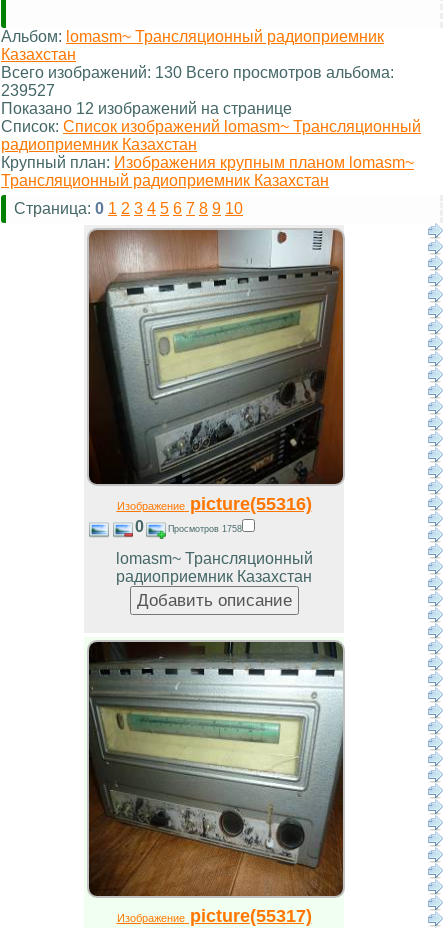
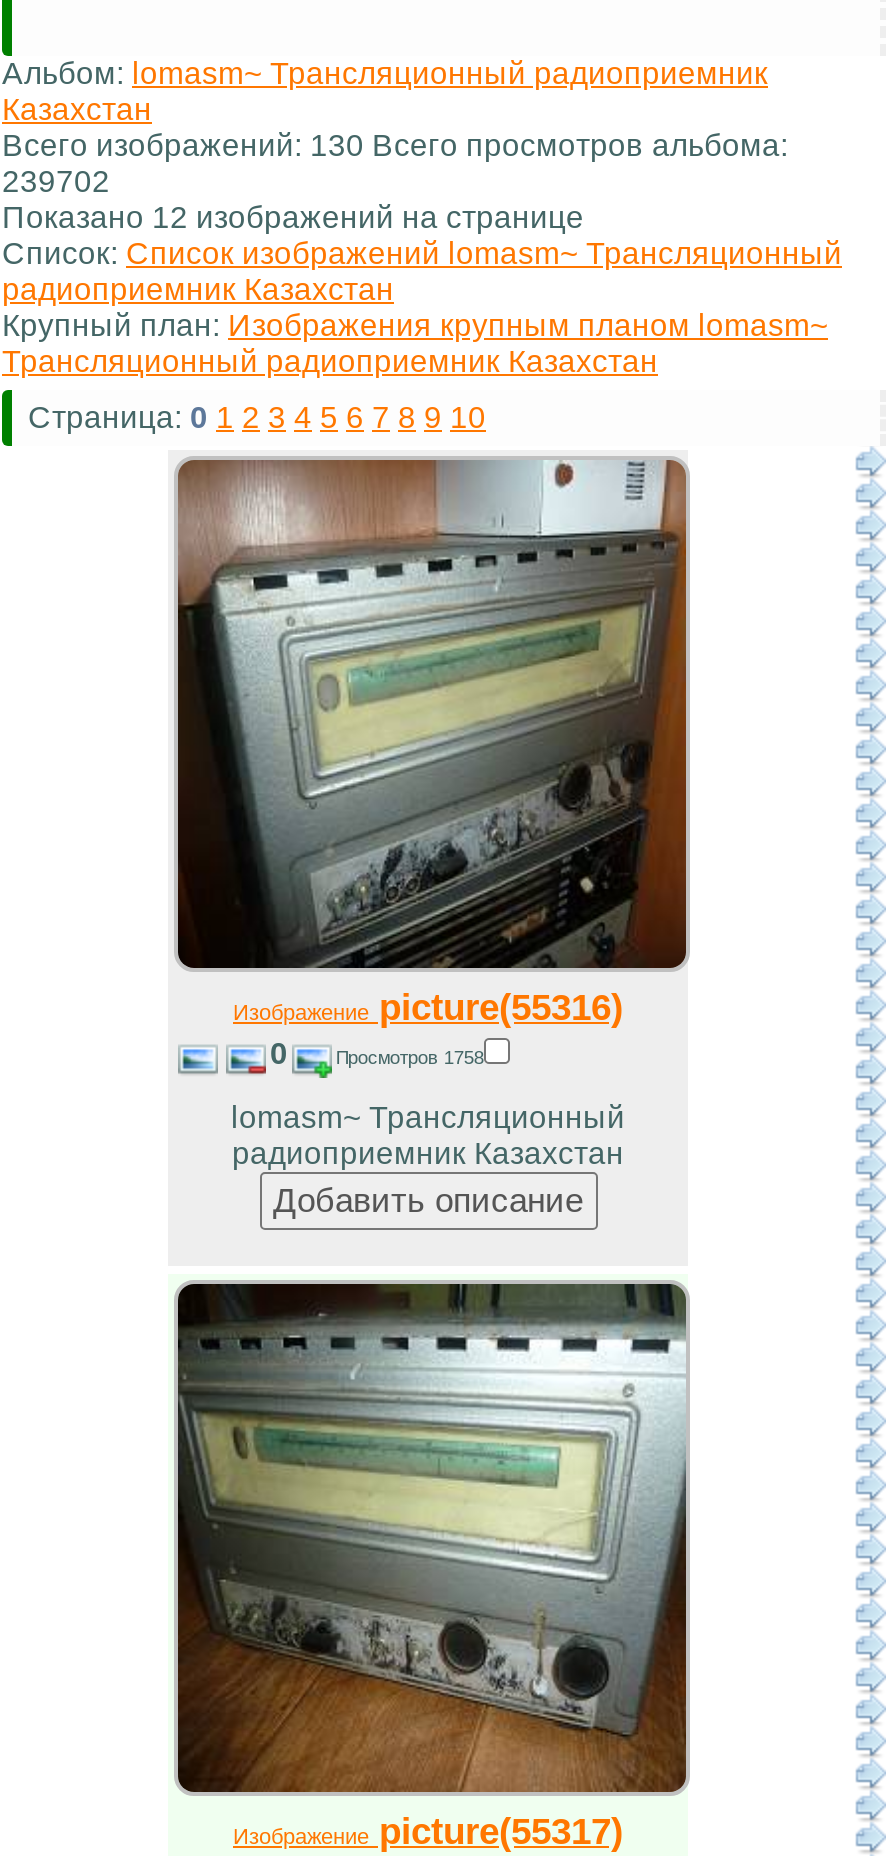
[1,82,55,99] 239527 -> [2,163,110,197] 239702

